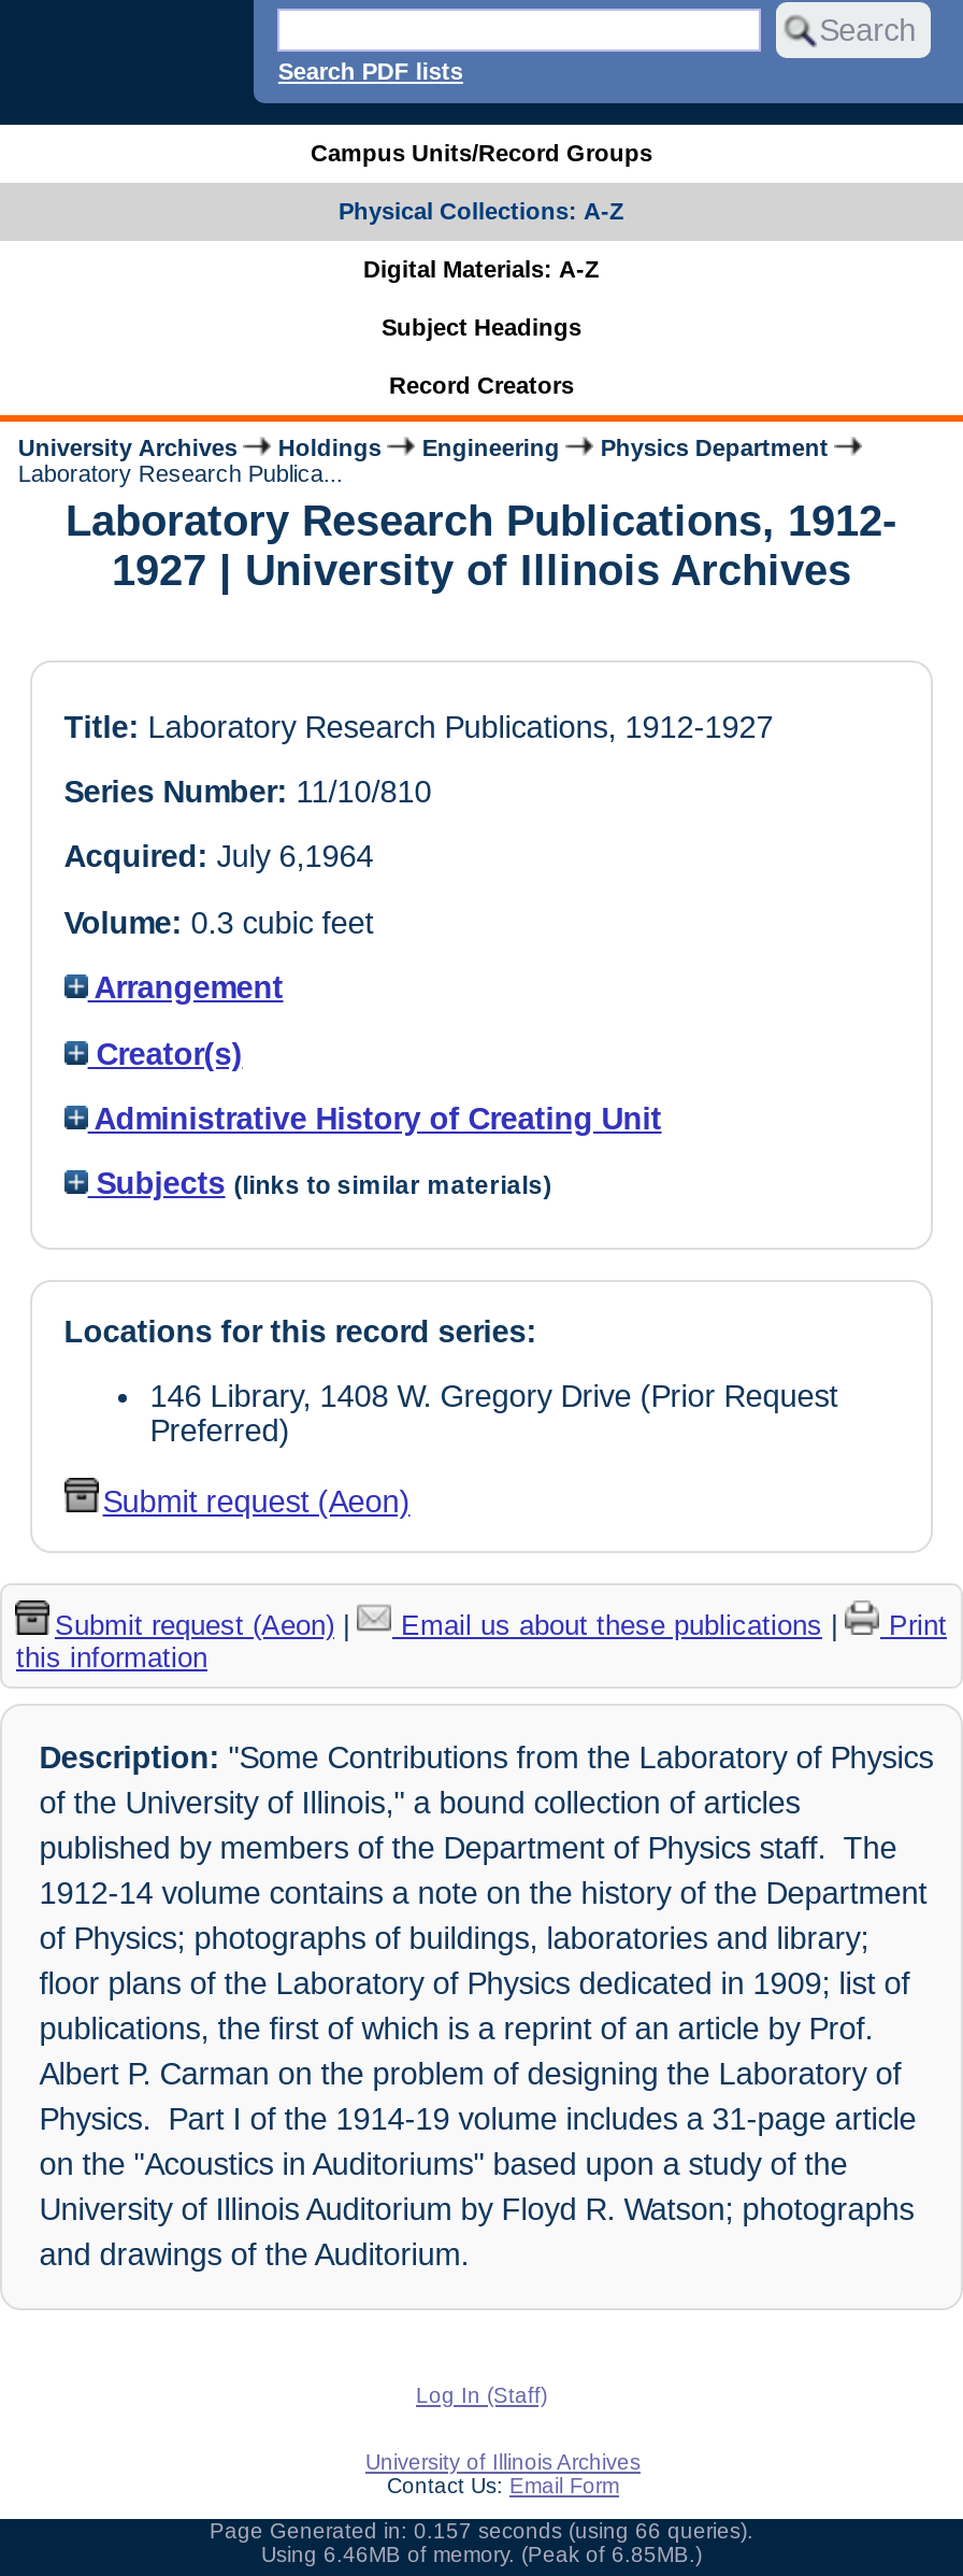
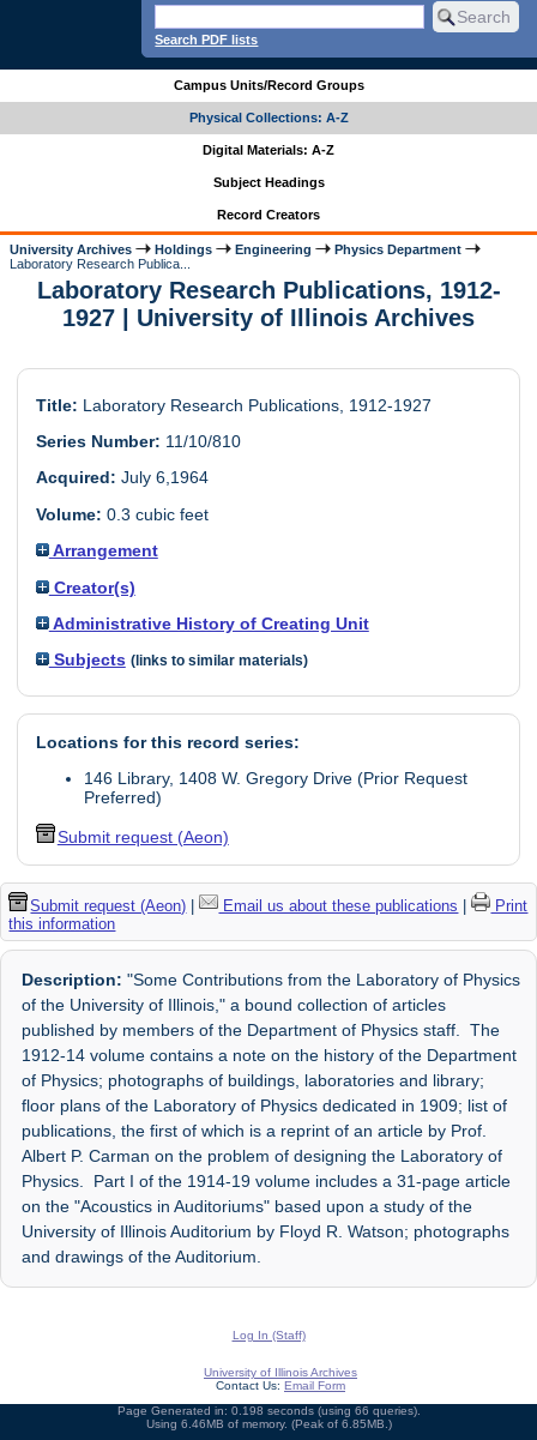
[210,2518,753,2542] Page Generated in: 0.157 seconds (using 66 queries). -> [117,1404,420,1417] Page Generated in: 0.198 seconds (using 66 queries).

